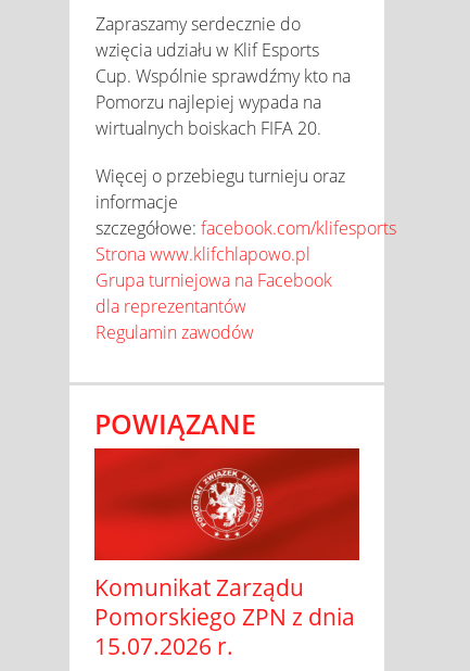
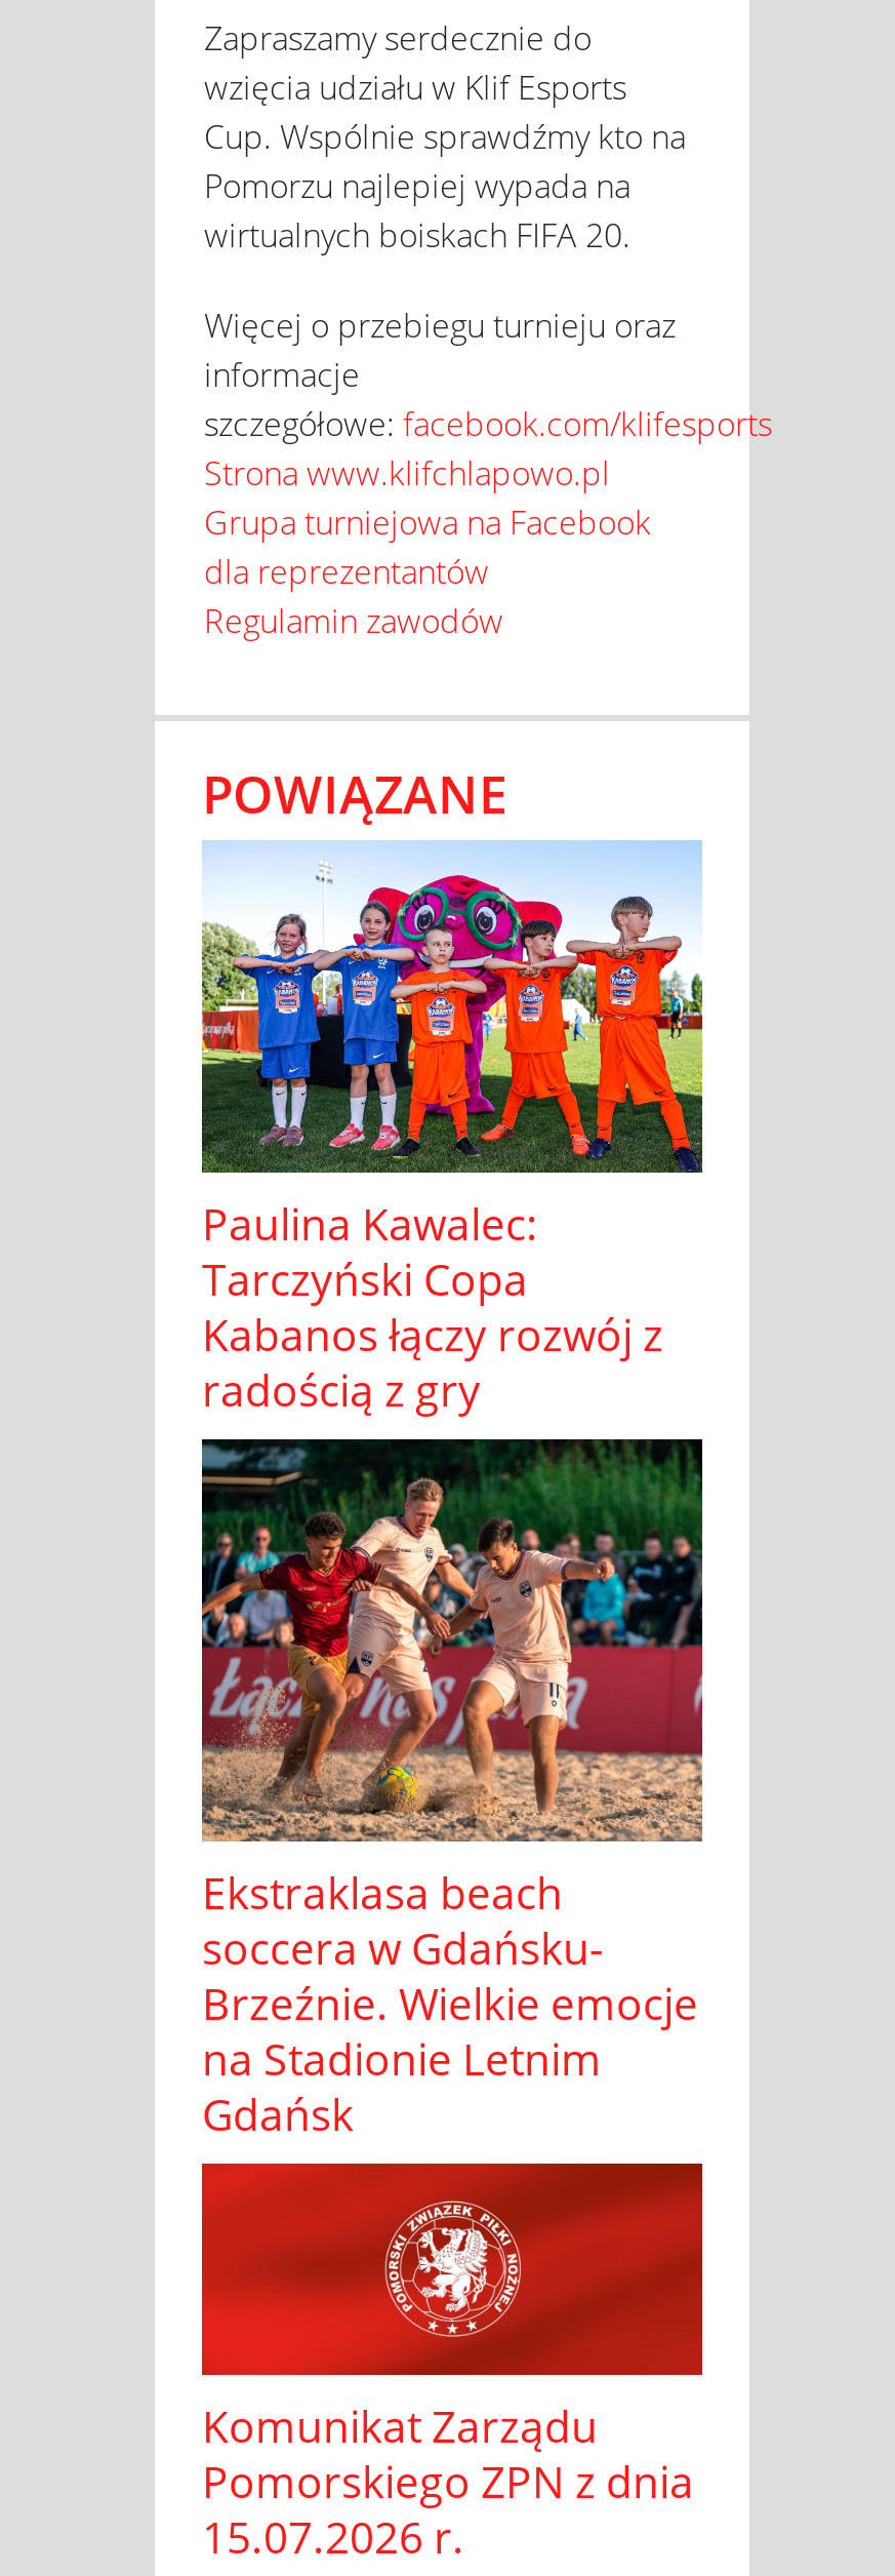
none -> [200,840,704,1420] [image] | Paulina Kawalec: | Tarczyński Copa | Kabanos łączy rozwój z | radością z gry
none -> [200,1437,704,2142] [image] | Ekstraklasa beach | soccera w Gdańsku- | Brzeźnie. Wielkie emocje | na Stadionie Letnim | Gdańsk

